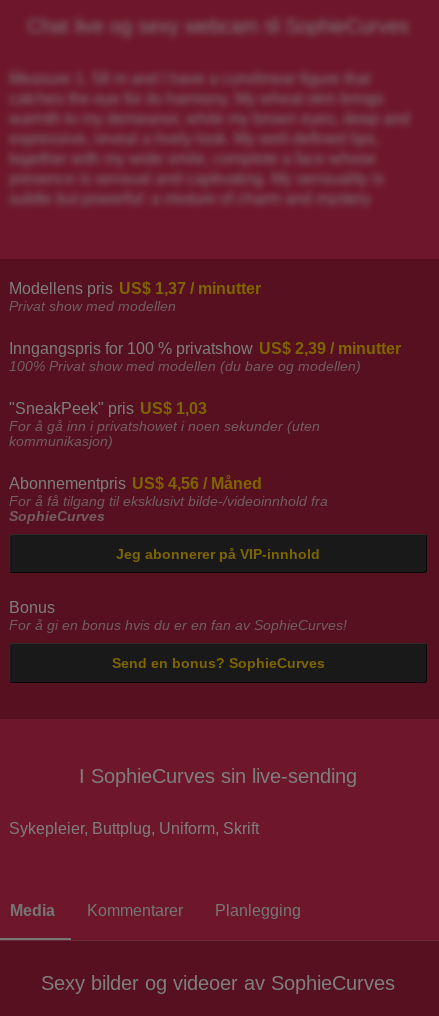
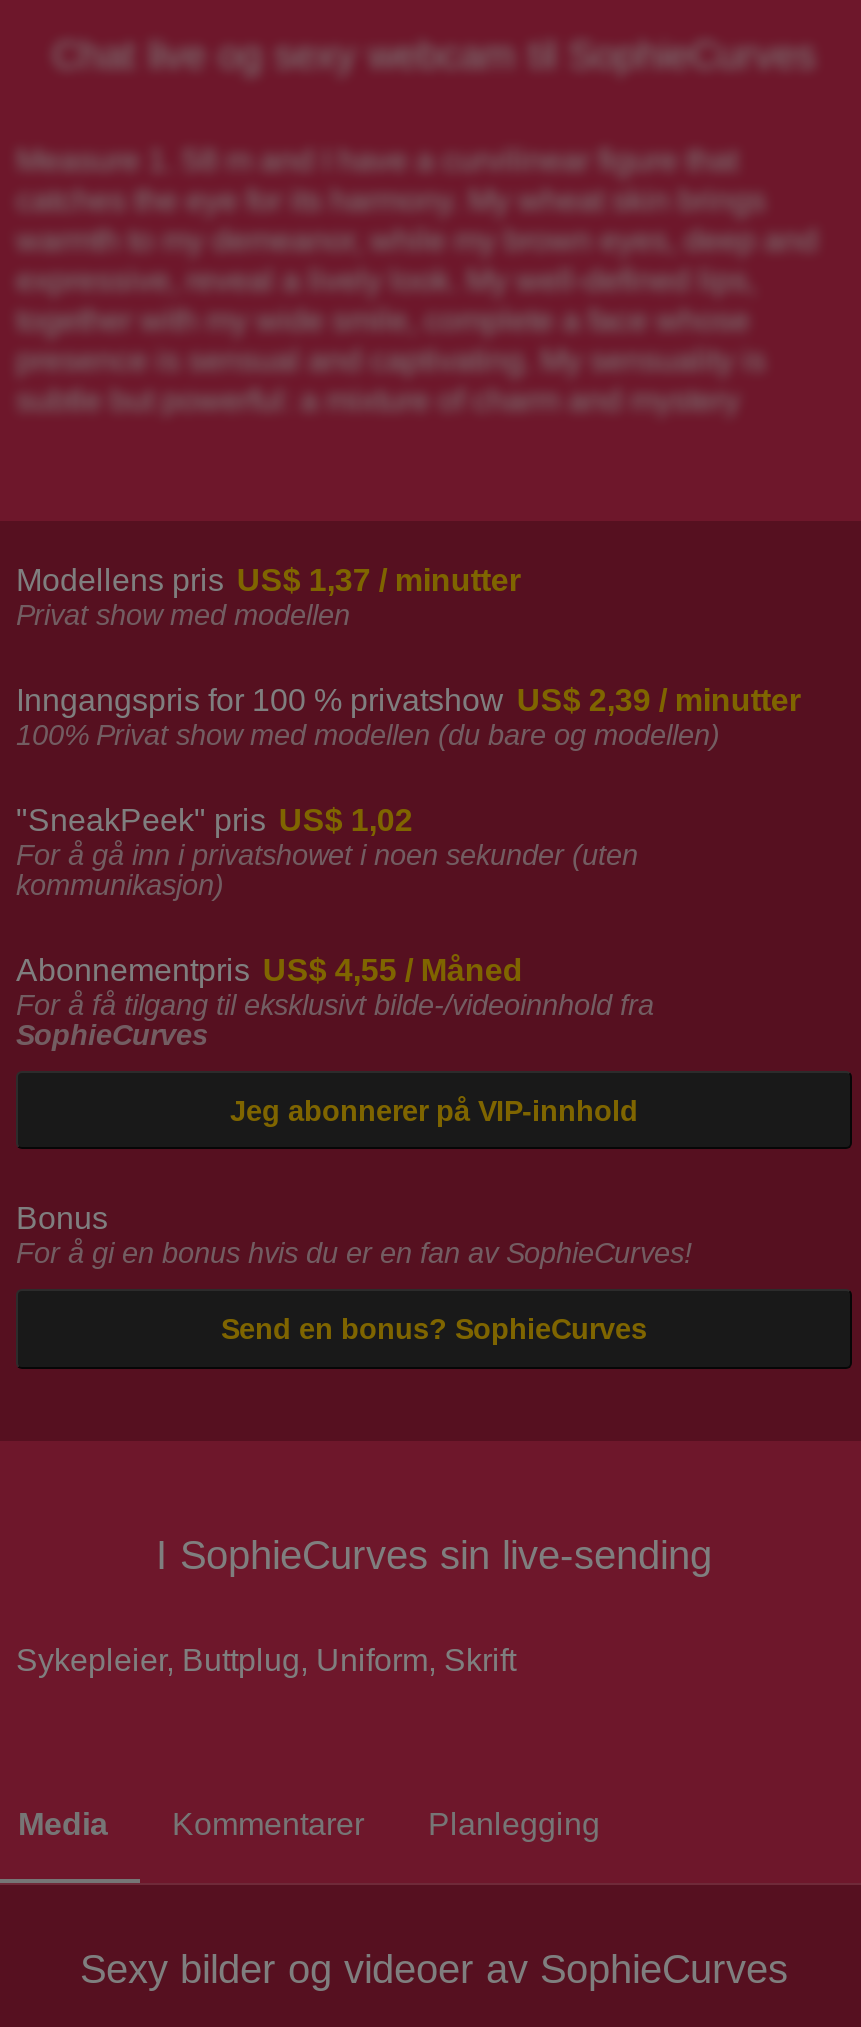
[9,400,207,417] "SneakPeek" pris US$ 1,03 -> [16,803,413,837] "SneakPeek" pris US$ 1,02
[9,475,262,492] Abonnementpris US$ 4,56 / Måned -> [16,953,523,987] Abonnementpris US$ 4,55 / Måned

